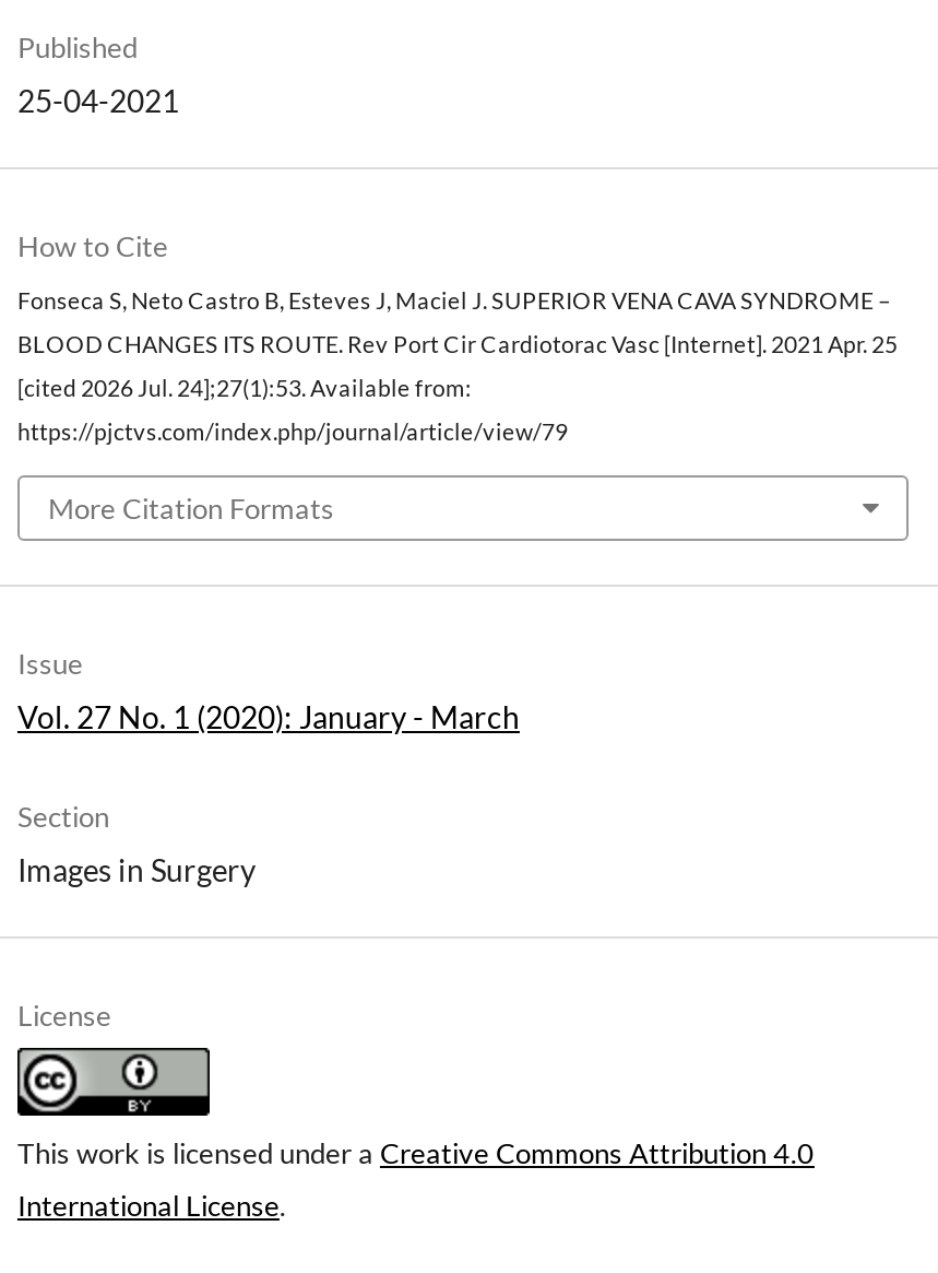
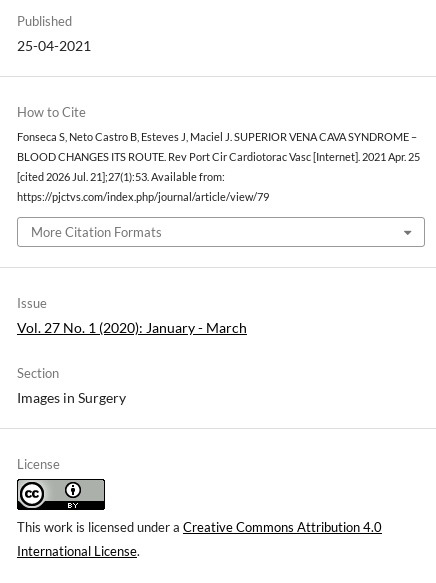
[17,374,472,400] [cited 2026 Jul. 24];27(1):53. Available from: -> [17,170,225,182] [cited 2026 Jul. 21];27(1):53. Available from:

